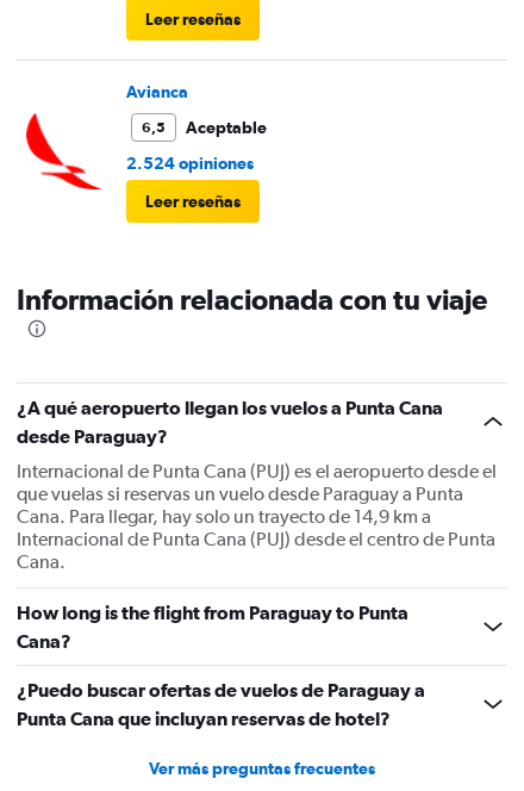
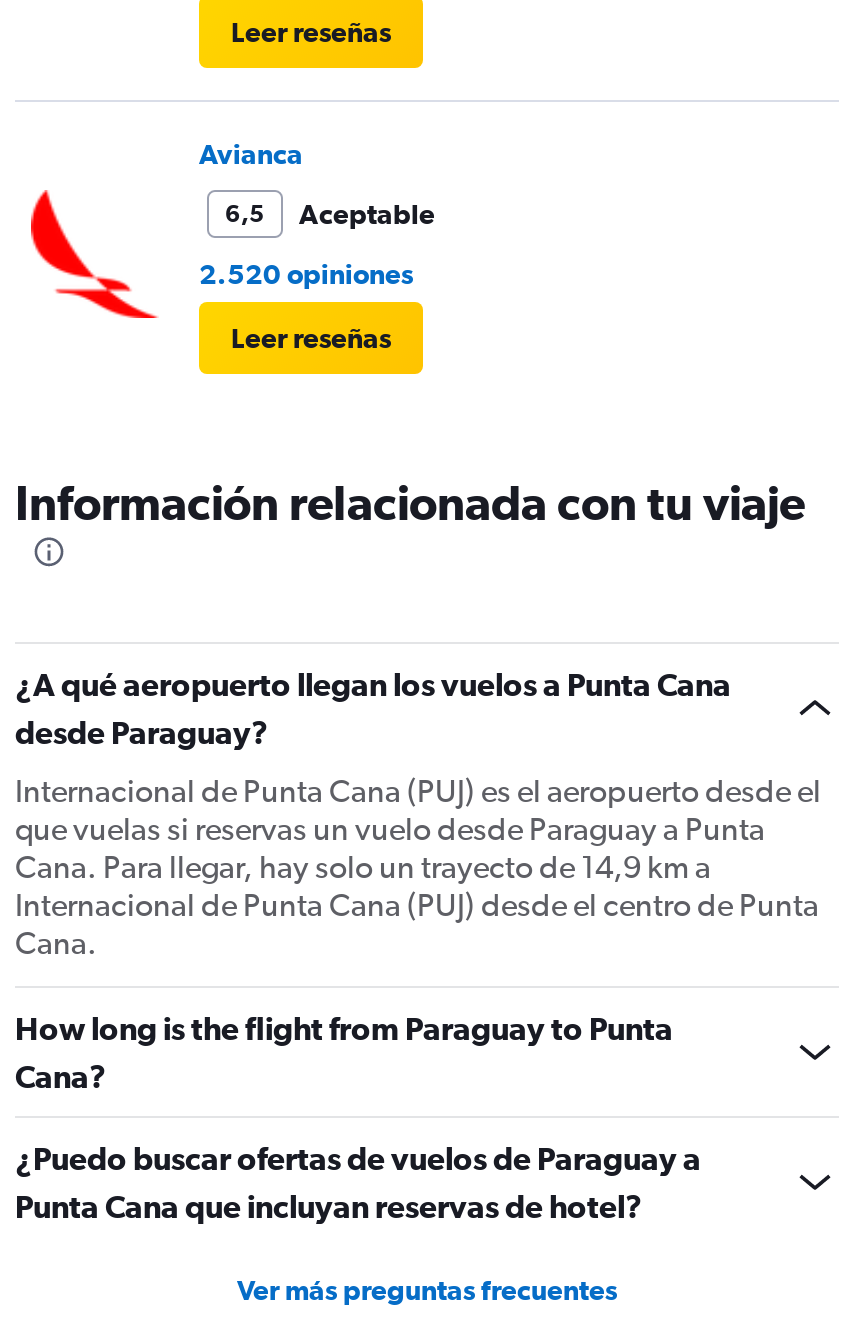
[126,154,254,173] 2.524 opiniones -> [199,258,413,290] 2.520 opiniones

